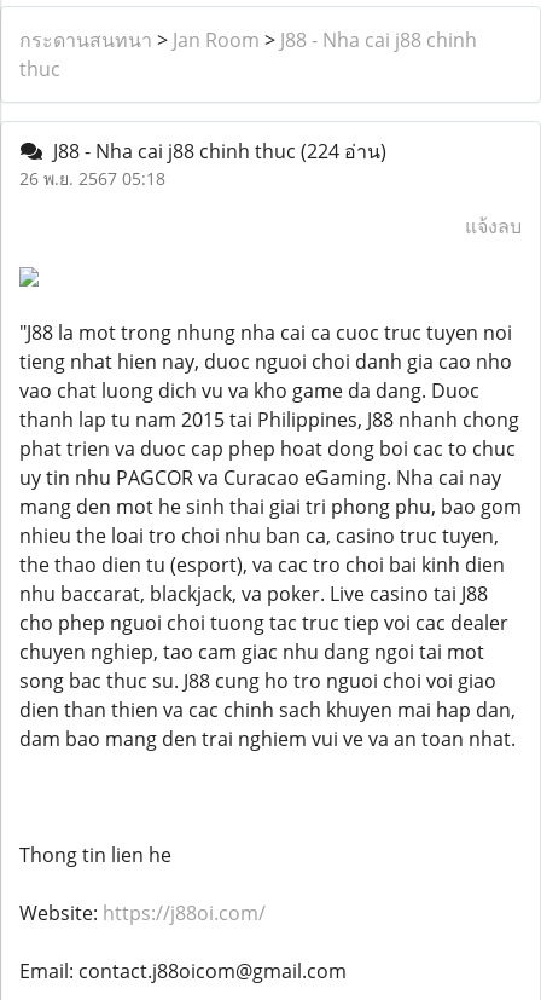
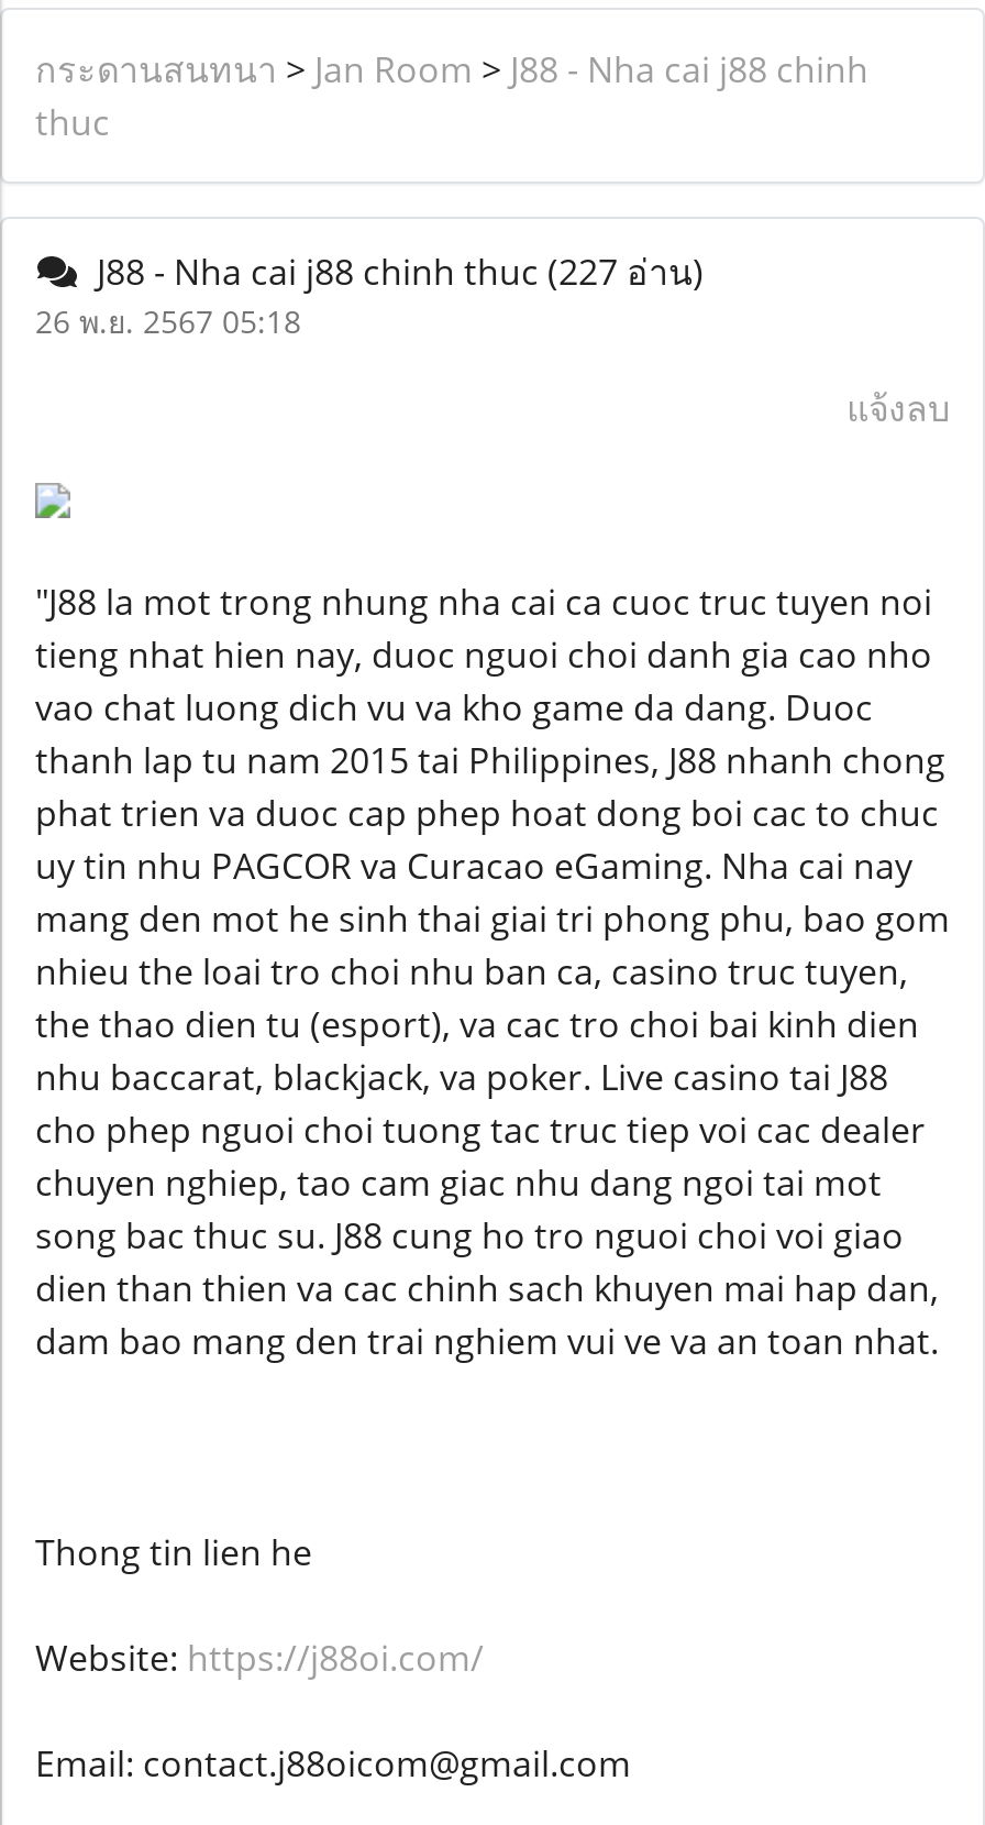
[43,138,386,164] J88 - Nha cai j88 chinh thuc (224 อ่าน) -> [79,248,704,296] J88 - Nha cai j88 chinh thuc (227 อ่าน)

